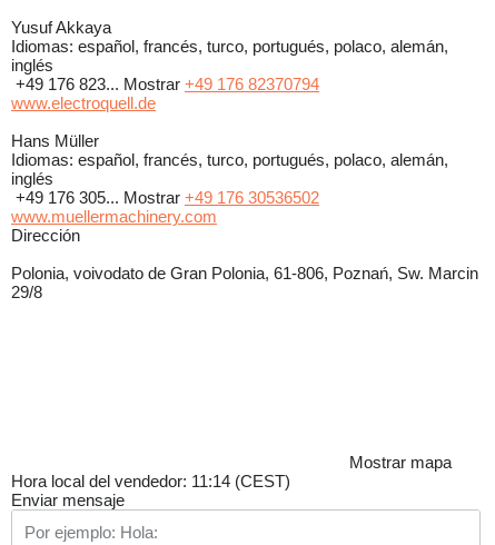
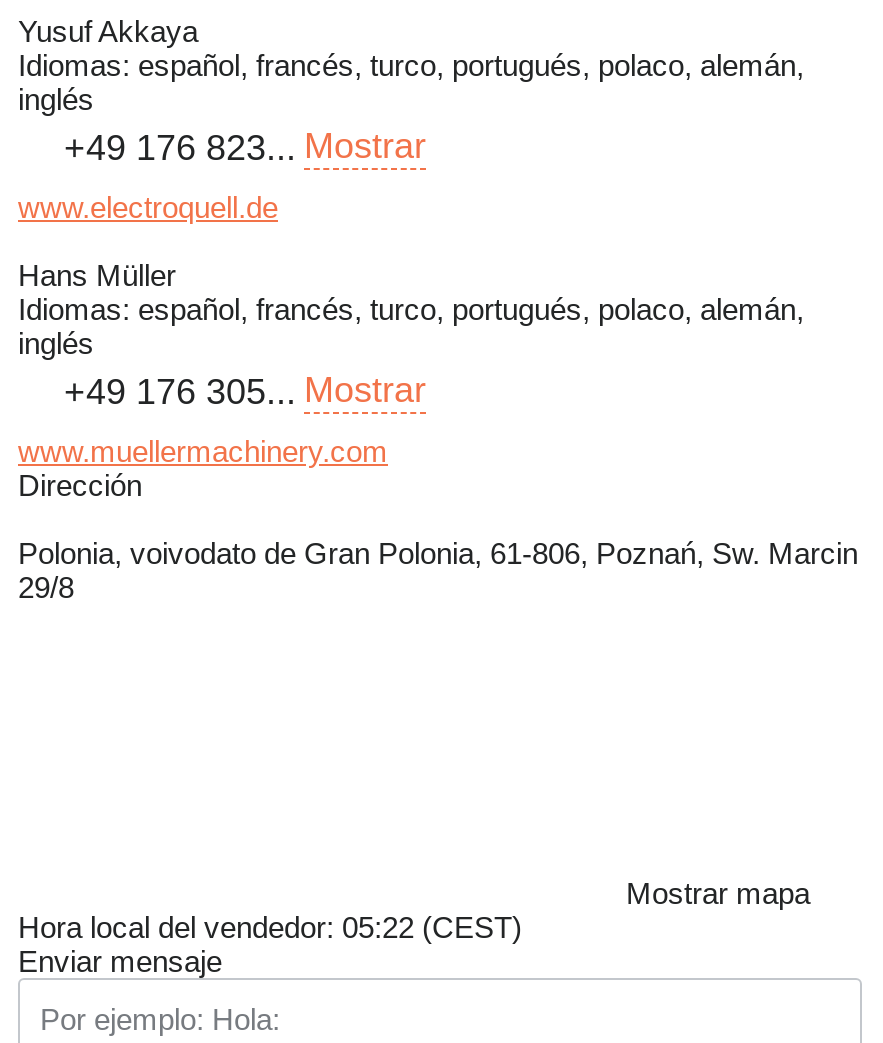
[16,74,319,93] +49 176 823... Mostrar +49 176 82370794 -> [64,126,426,168] +49 176 823... Mostrar
[16,188,319,207] +49 176 305... Mostrar +49 176 30536502 -> [64,370,426,412] +49 176 305... Mostrar
[11,471,290,490] Hora local del vendedor: 11:14 (CEST) -> [18,910,522,944] Hora local del vendedor: 05:22 (CEST)

